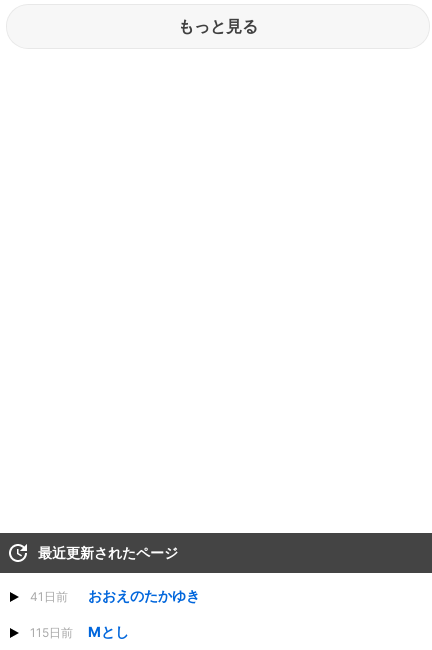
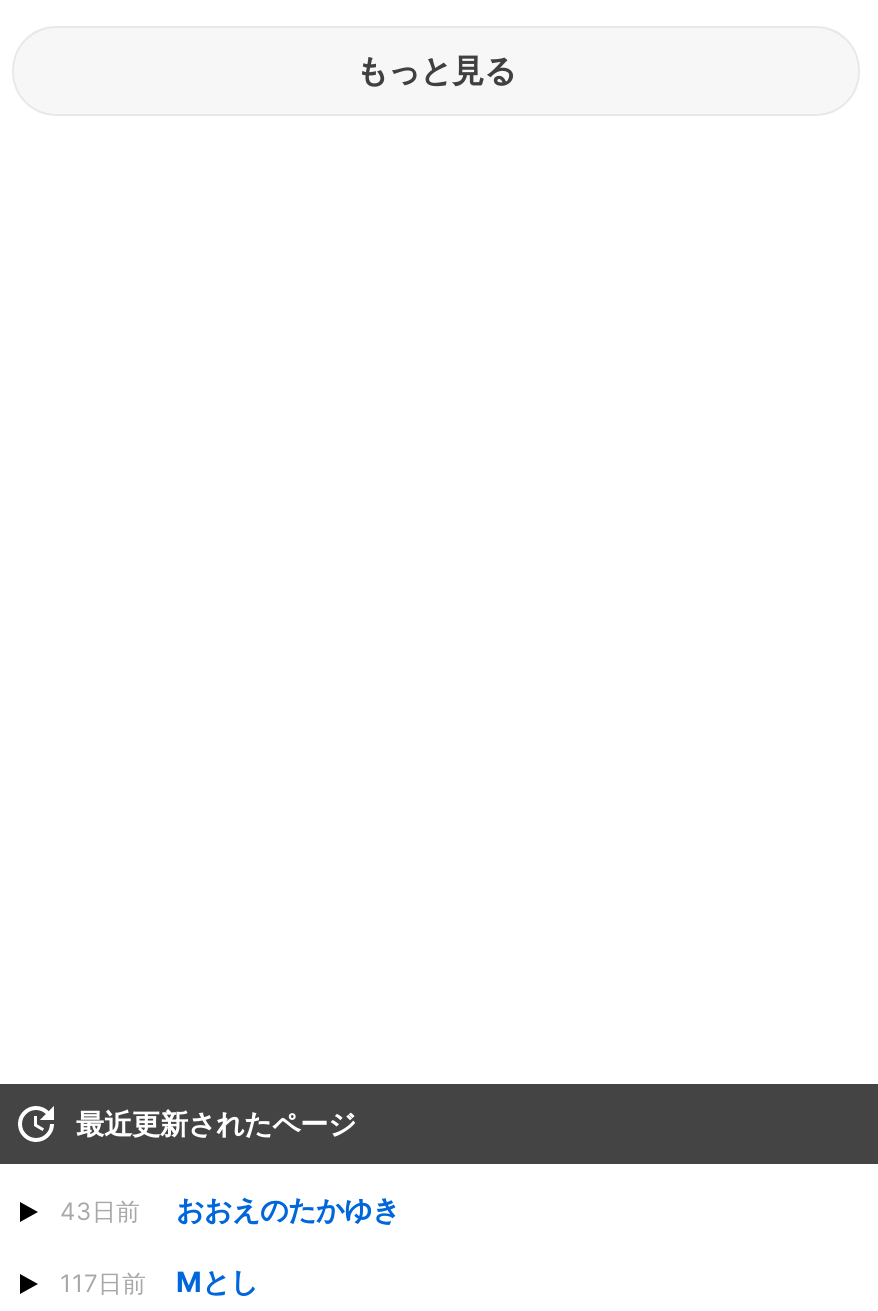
[30,587,200,604] 41日前 おおえのたかゆき -> [60,1192,400,1226] 43日前 おおえのたかゆき
[30,623,129,640] 115日前 Mとし -> [60,1264,258,1298] 117日前 Mとし

